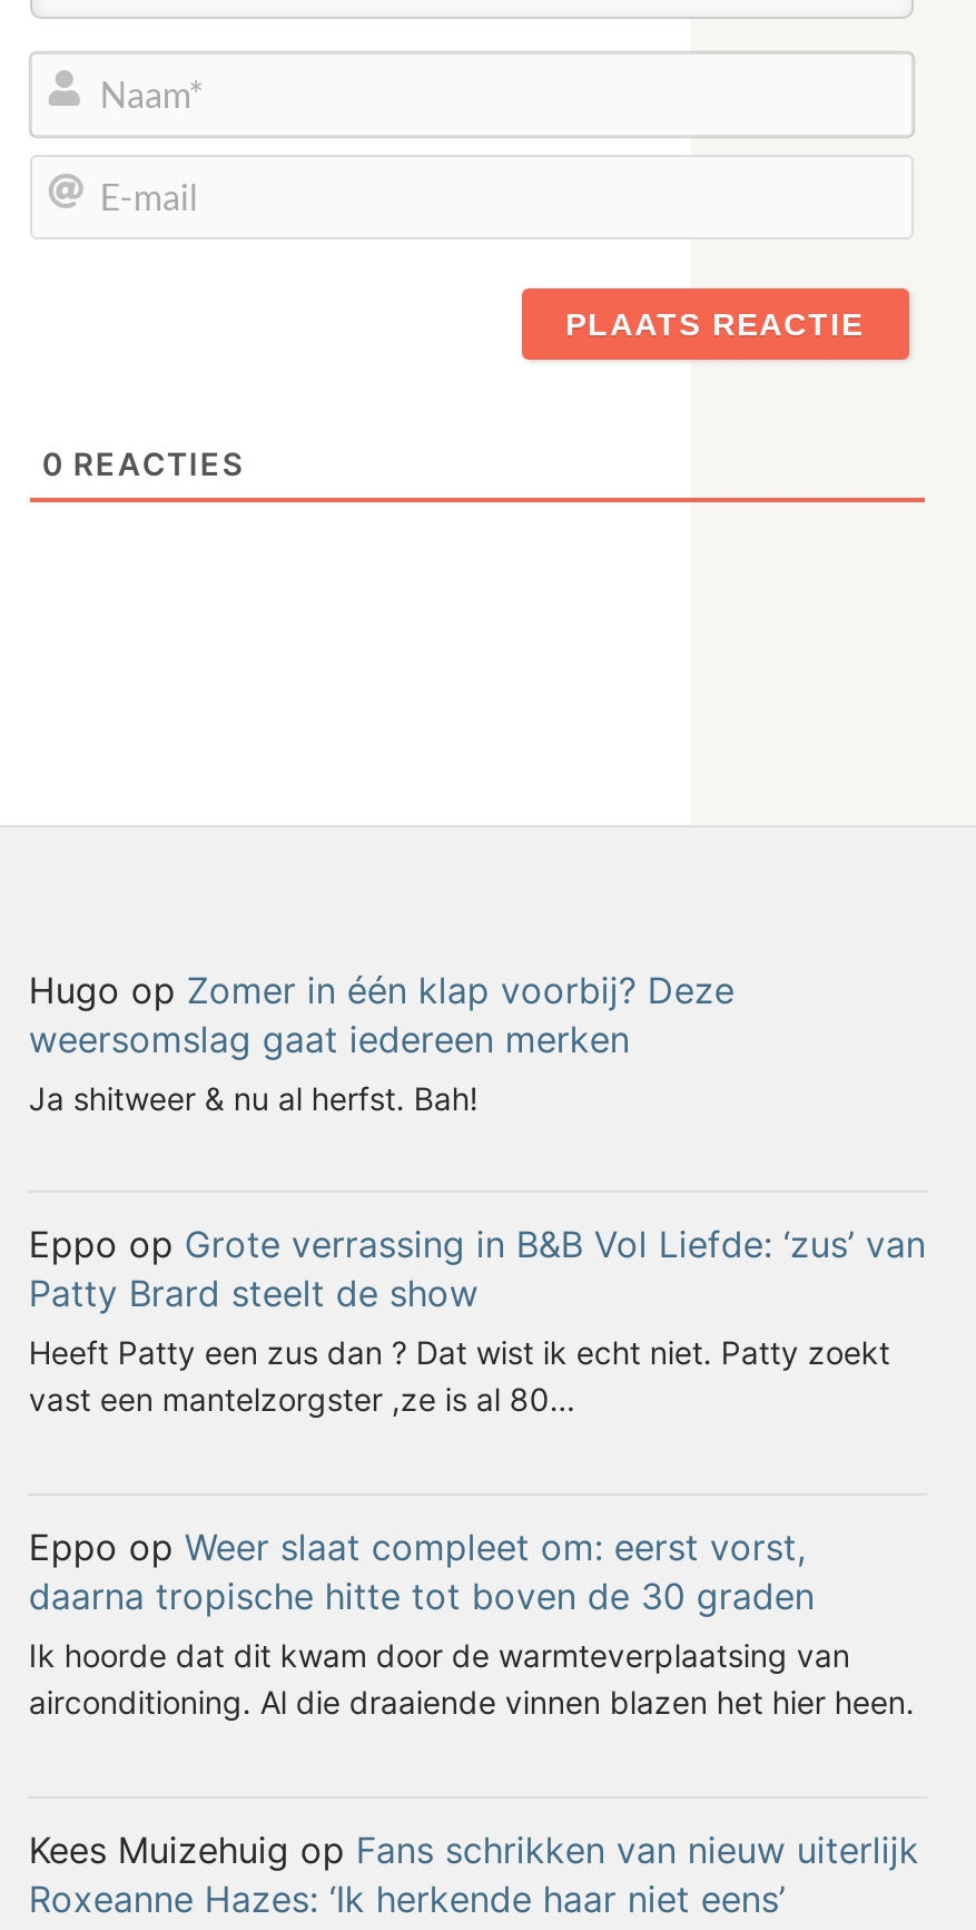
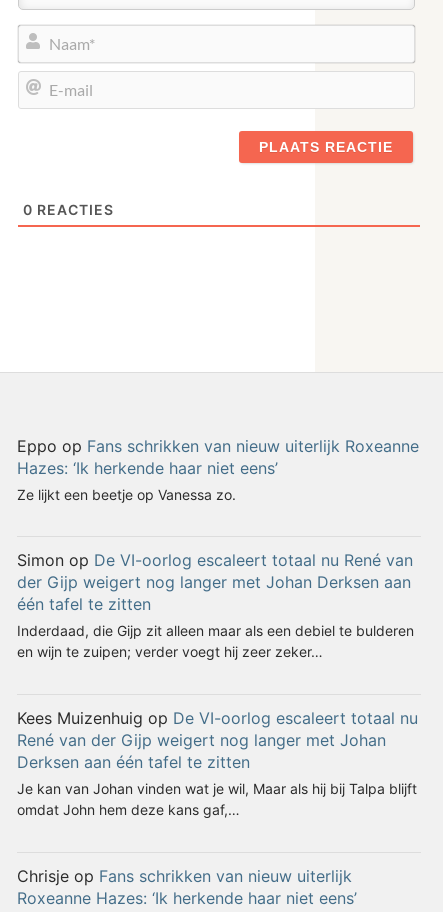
[29,967,734,1117] Hugo op Zomer in één klap voorbij? Deze | weersomslag gaat iedereen merken | Ja shitweer & nu al herfst. Bah! -> [17,436,419,503] Eppo op Fans schrikken van nieuw uiterlijk Roxeanne | Hazes: ‘Ik herkende haar niet eens’ | Ze lijkt een beetje op Vanessa zo.
[29,1223,926,1419] Eppo op Grote verrassing in B&B Vol Liefde: ‘zus’ van | Patty Brard steelt de show | Heeft Patty een zus dan ? Dat wist ik echt niet. Patty zoekt | vast een mantelzorgster ,ze is al 80… -> [17,550,414,660] Simon op De VI-oorlog escaleert totaal nu René van | der Gijp weigert nog langer met Johan Derksen aan | één tafel te zitten | Inderdaad, die Gijp zit alleen maar als een debiel te bulderen | en wijn te zuipen; verder voegt hij zeer zeker…
[29,1525,915,1721] Eppo op Weer slaat compleet om: eerst vorst, | daarna tropische hitte tot boven de 30 graden | Ik hoorde dat dit kwam door de warmteverplaatsing van | airconditioning. Al die draaiende vinnen blazen het hier heen. -> [17,708,418,818] Kees Muizenhuig op De VI-oorlog escaleert totaal nu | René van der Gijp weigert nog langer met Johan | Derksen aan één tafel te zitten | Je kan van Johan vinden wat je wil, Maar als hij bij Talpa blijft | omdat John hem deze kans gaf,…
[29,1827,919,1871] Kees Muizehuig op Fans schrikken van nieuw uiterlijk -> [17,866,352,886] Chrisje op Fans schrikken van nieuw uiterlijk

